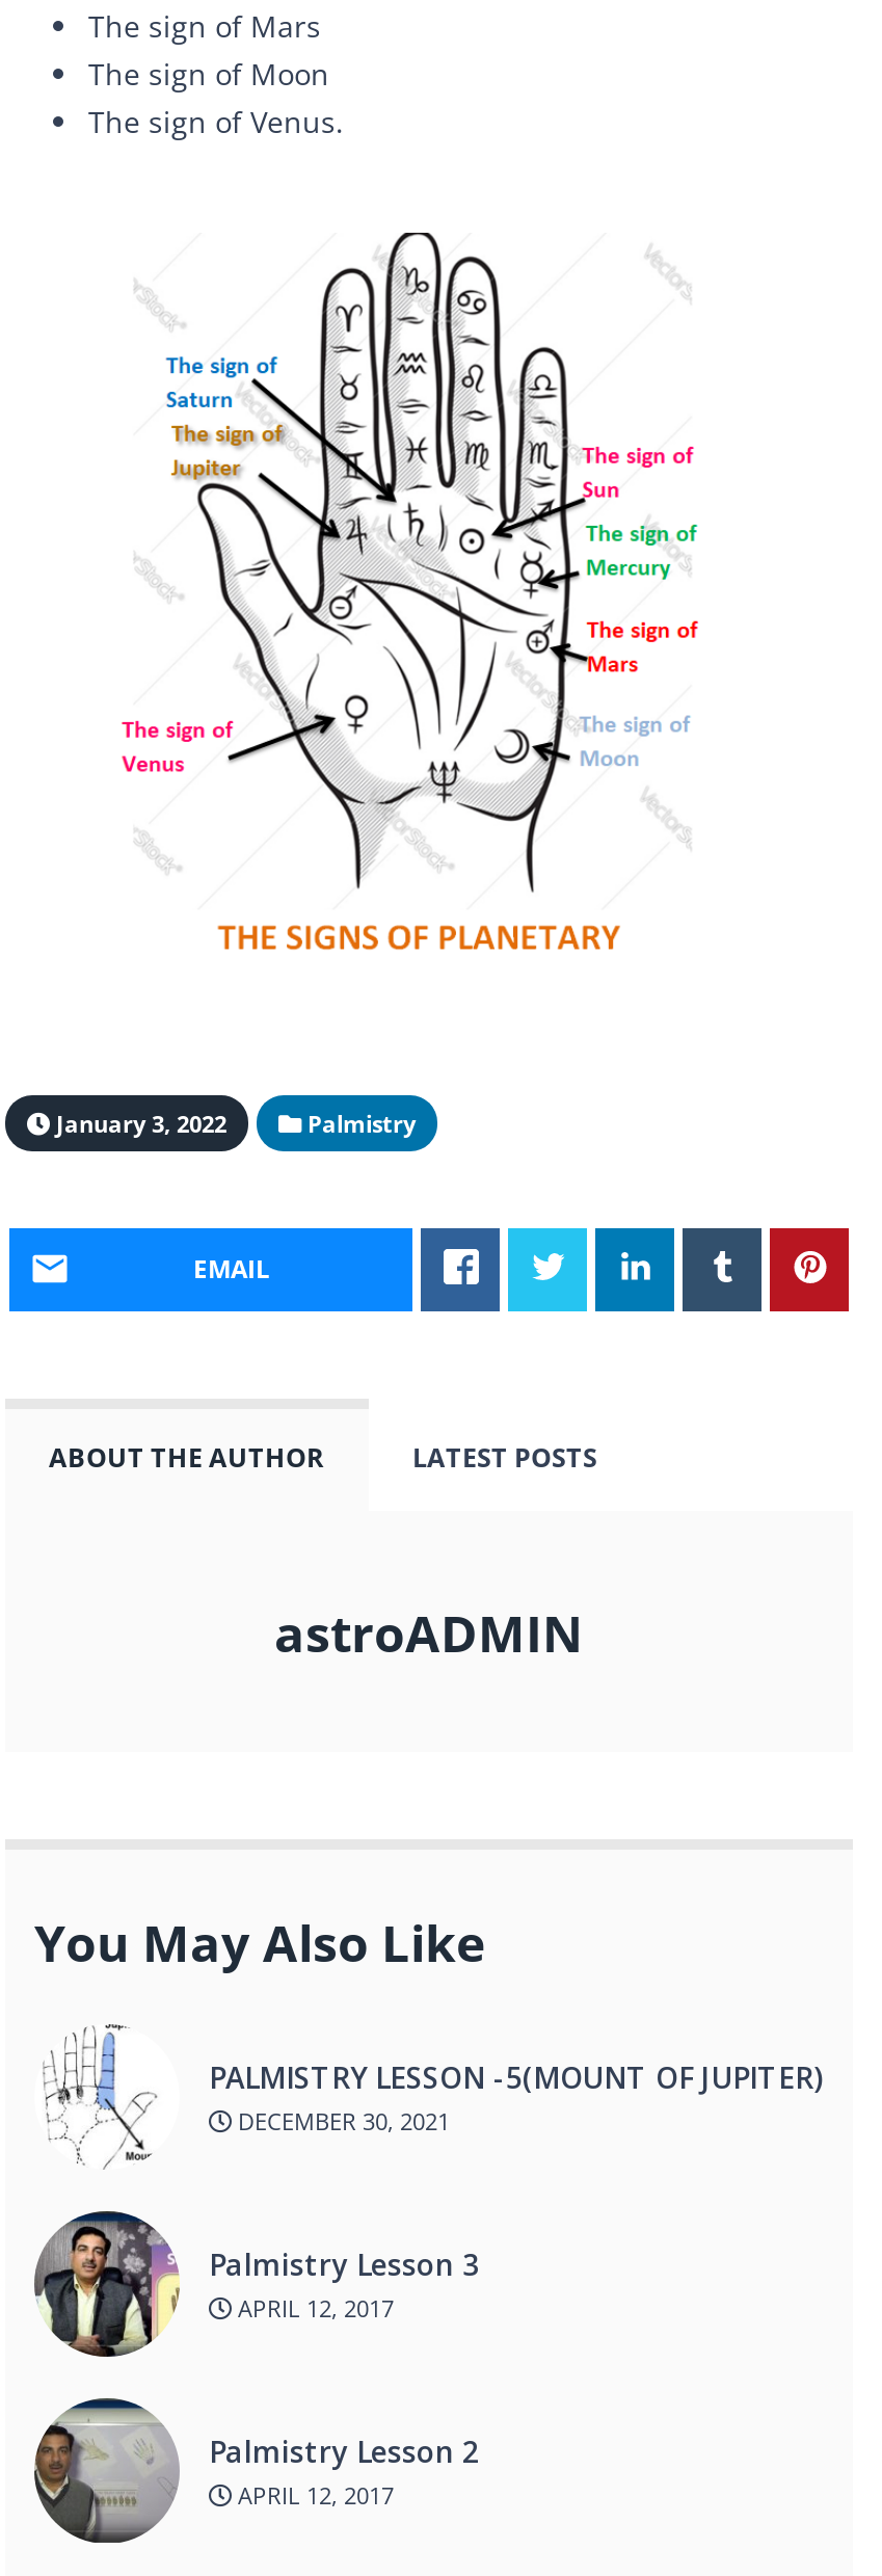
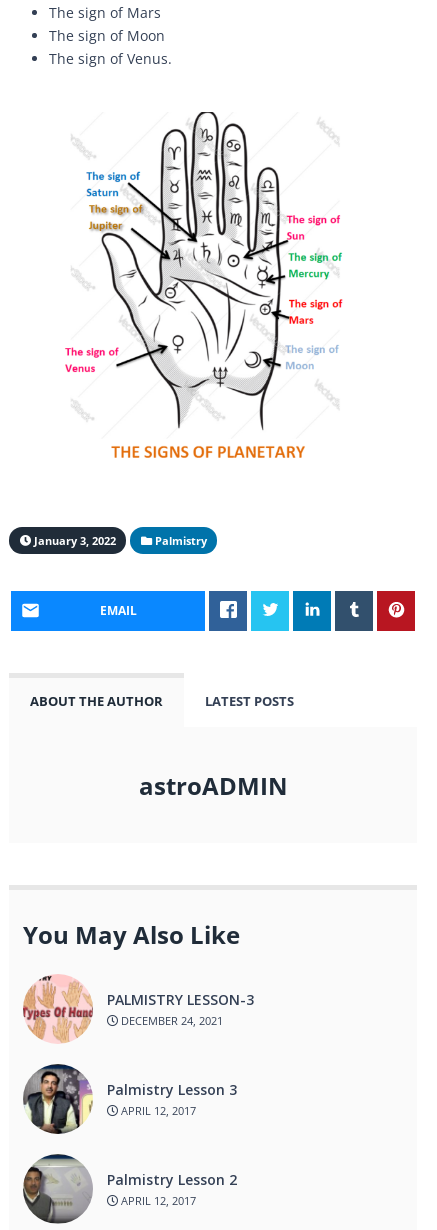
[34,2022,822,2168] [image] | PALMISTRY LESSON -5(MOUNT OF JUPITER) | DECEMBER 30, 2021 -> [22,974,254,1044] [image] | PALMISTRY LESSON-3 | DECEMBER 24, 2021

